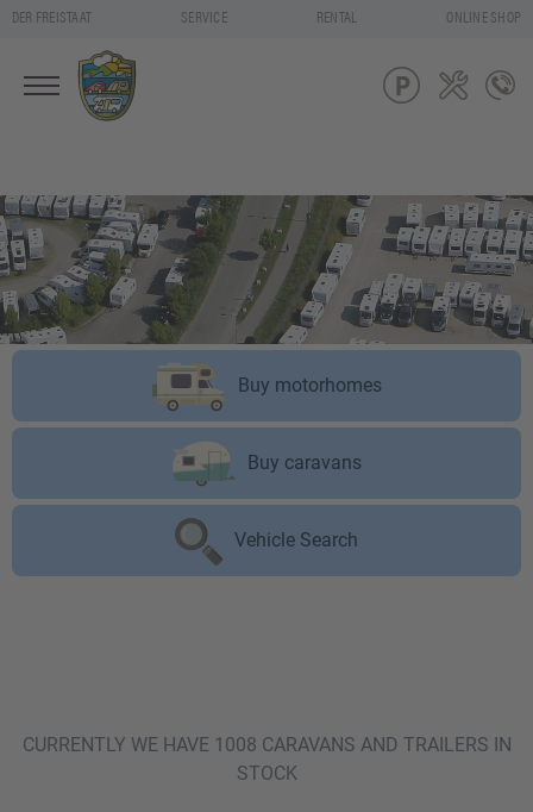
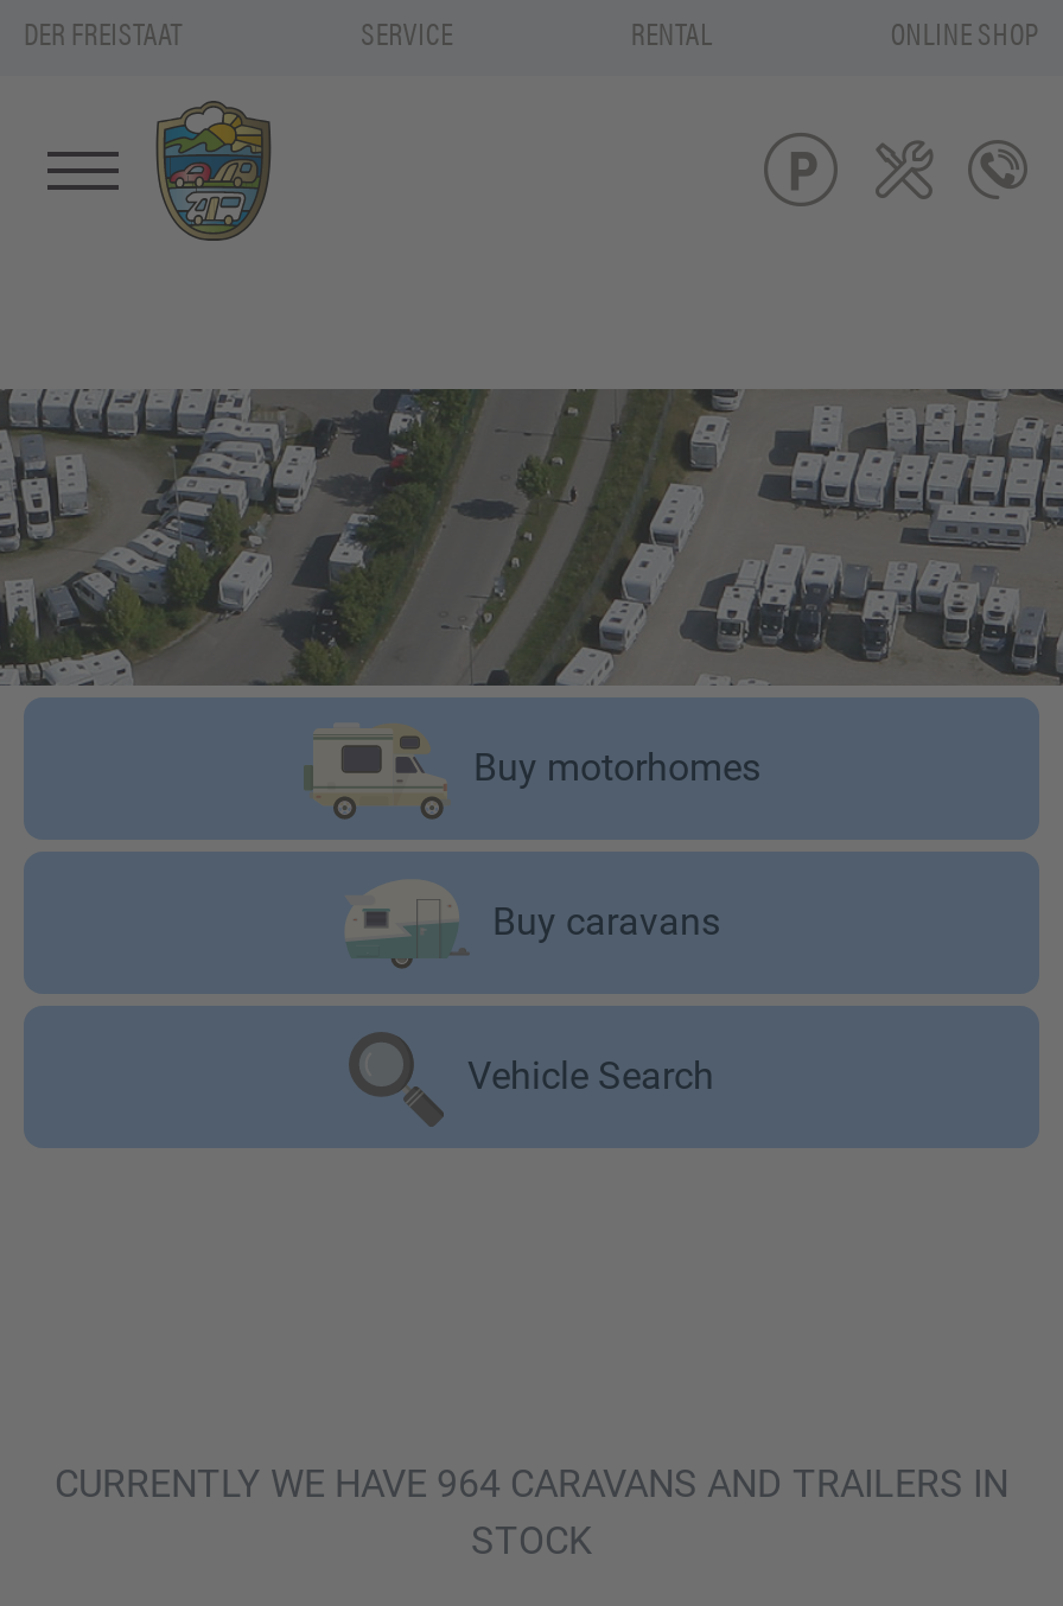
[22,733,511,756] CURRENTLY WE HAVE 1008 CARAVANS AND TRAILERS IN -> [55,1461,1008,1506] CURRENTLY WE HAVE 964 CARAVANS AND TRAILERS IN

